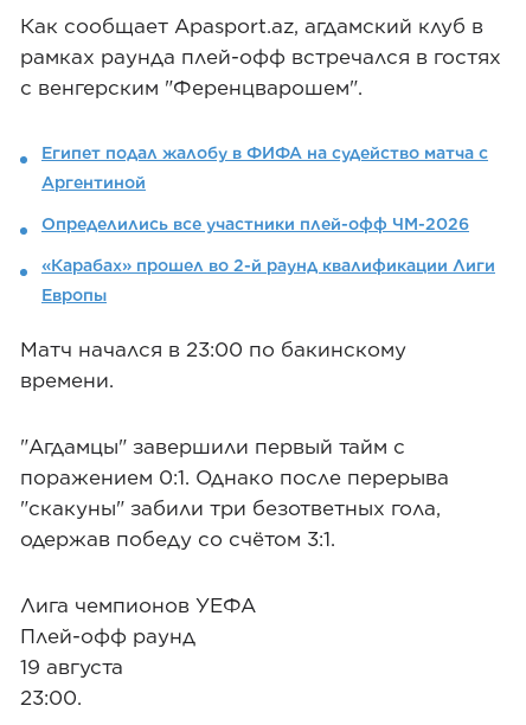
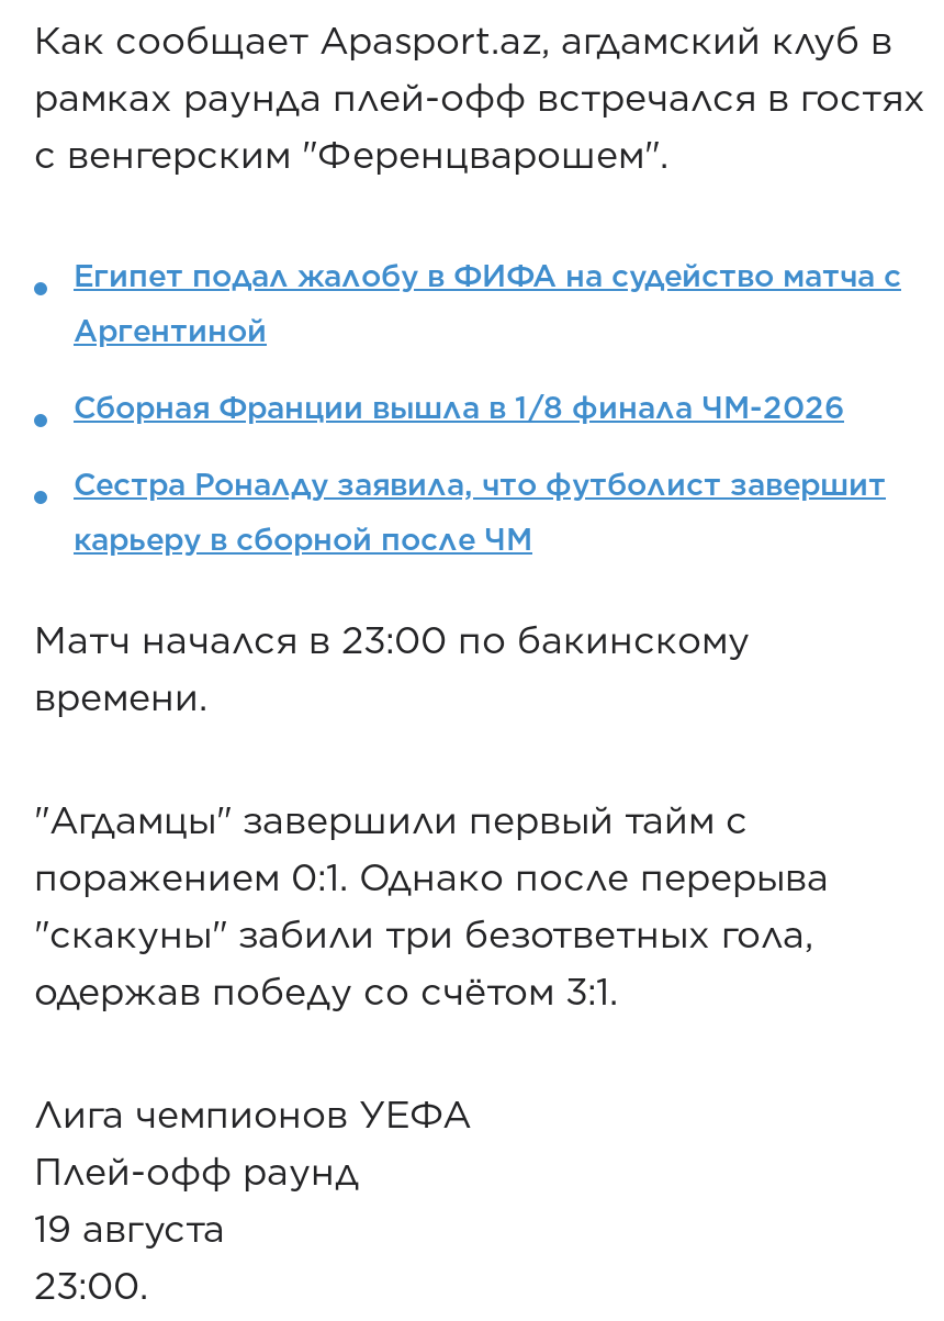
[41,215,469,234] Определились все участники плей-офф ЧМ-2026 -> [74,390,844,425] Сборная Франции вышла в 1/8 финала ЧМ-2026
[41,256,495,275] «Карабах» прошел во 2-й раунд квалификации Лиги -> [74,467,886,502] Сестра Роналду заявила, что футболист завершит
[41,286,107,305] Европы -> [74,522,532,557] карьеру в сборной после ЧМ

